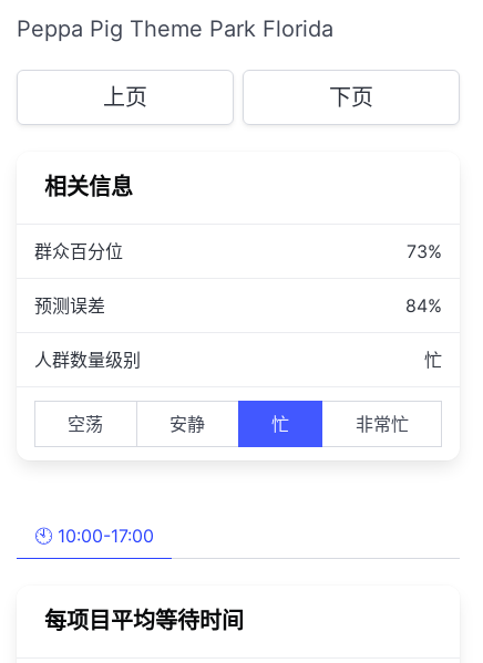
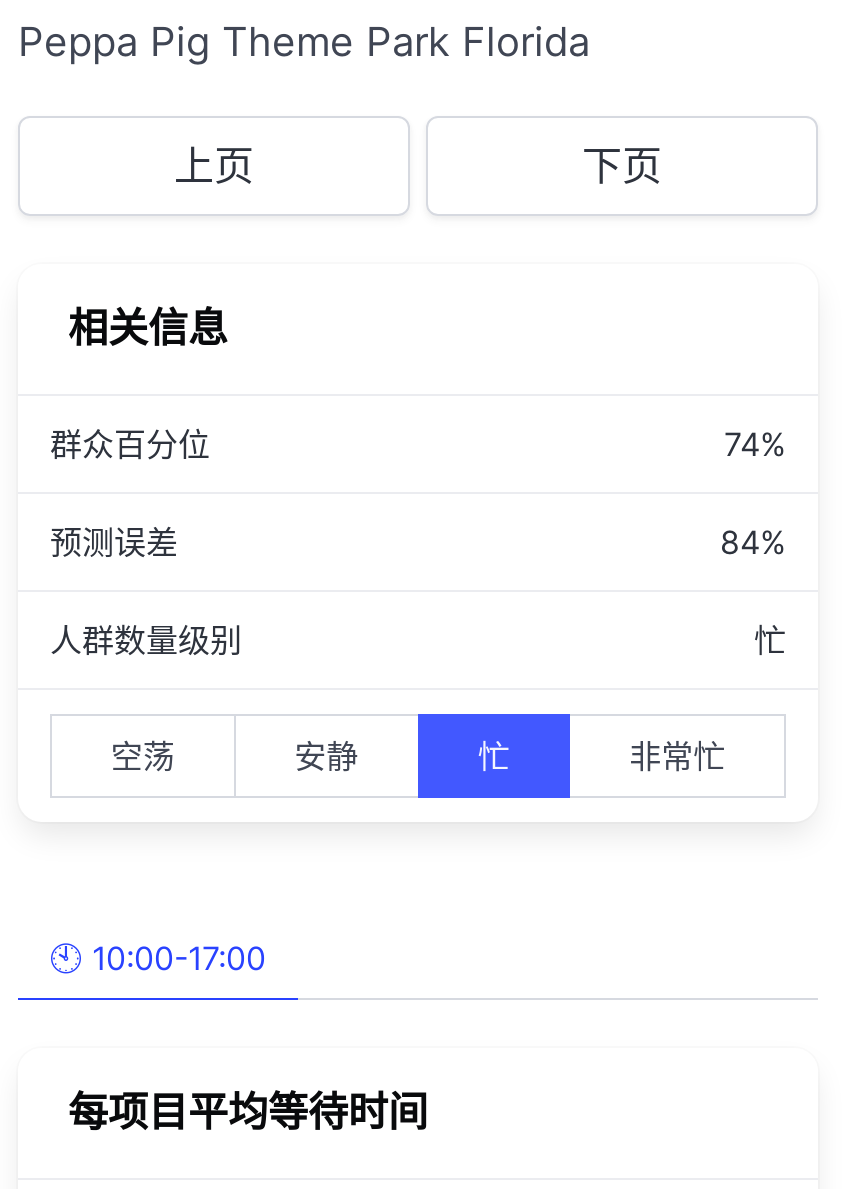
[407,240,442,262] 73% -> [724,424,786,464] 74%

